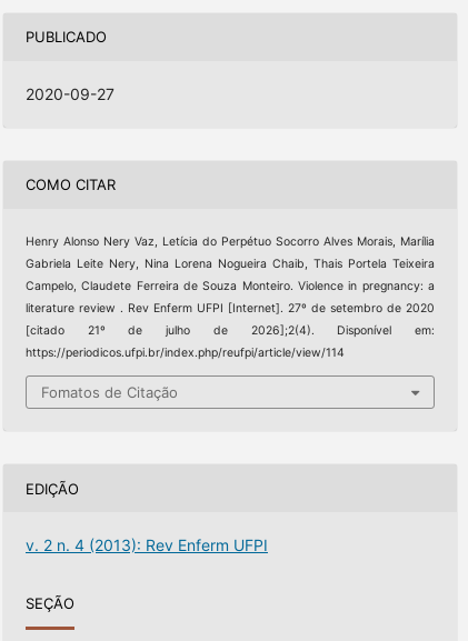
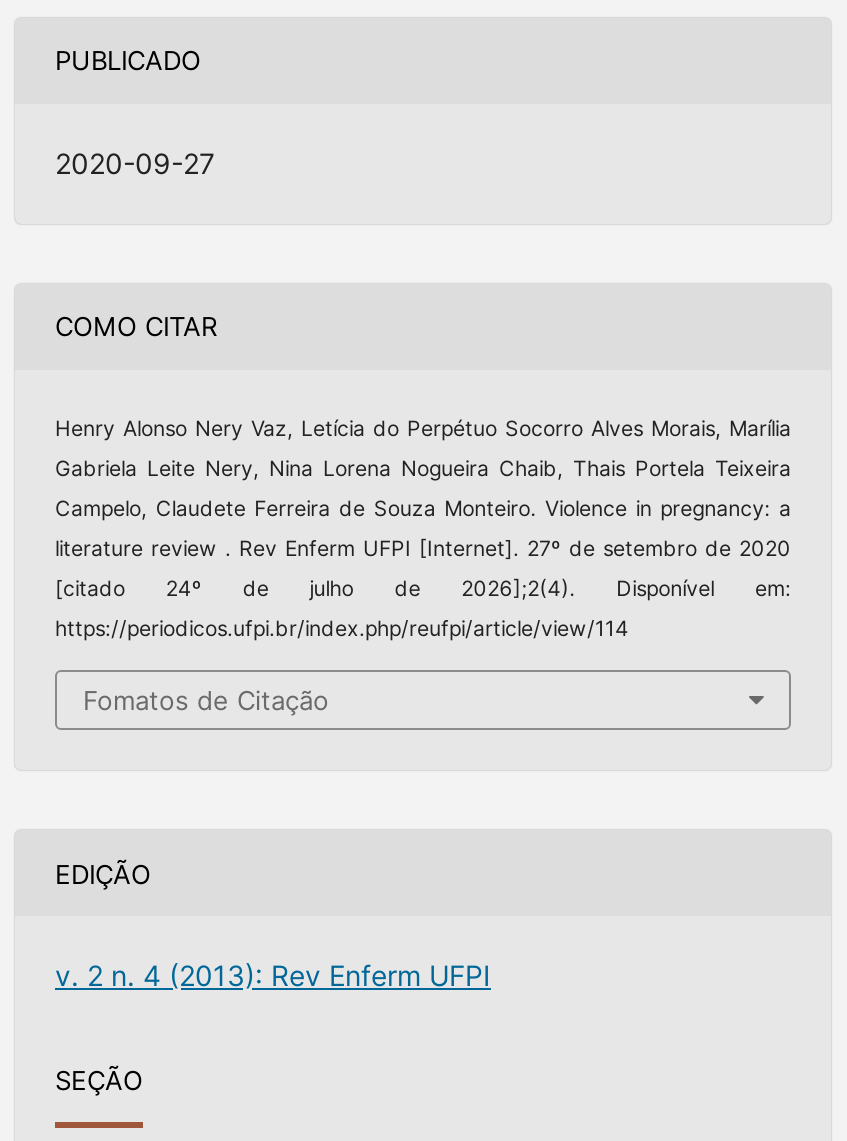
[26,323,435,337] [citado 21º de julho de 2026];2(4). Disponível em: -> [55,576,791,602] [citado 24º de julho de 2026];2(4). Disponível em:

